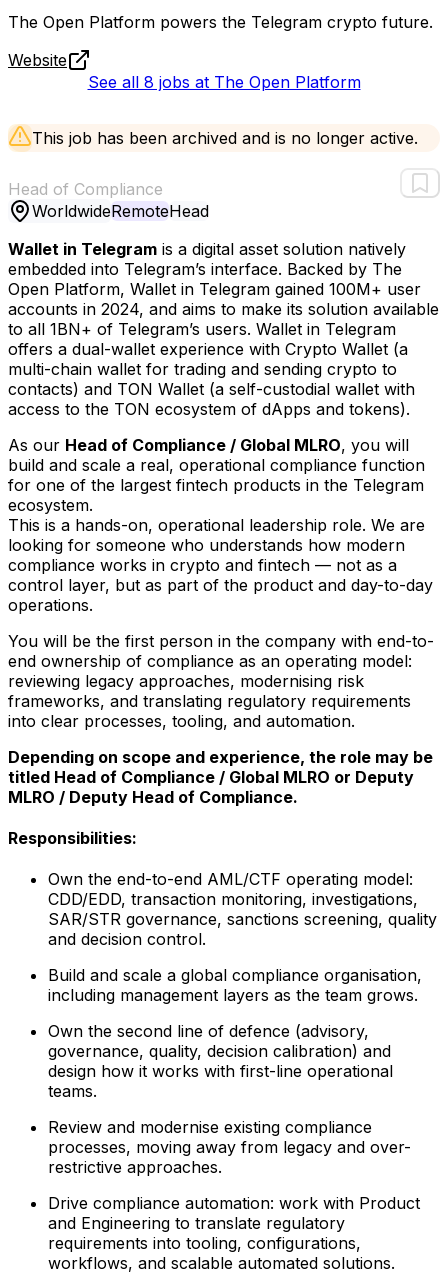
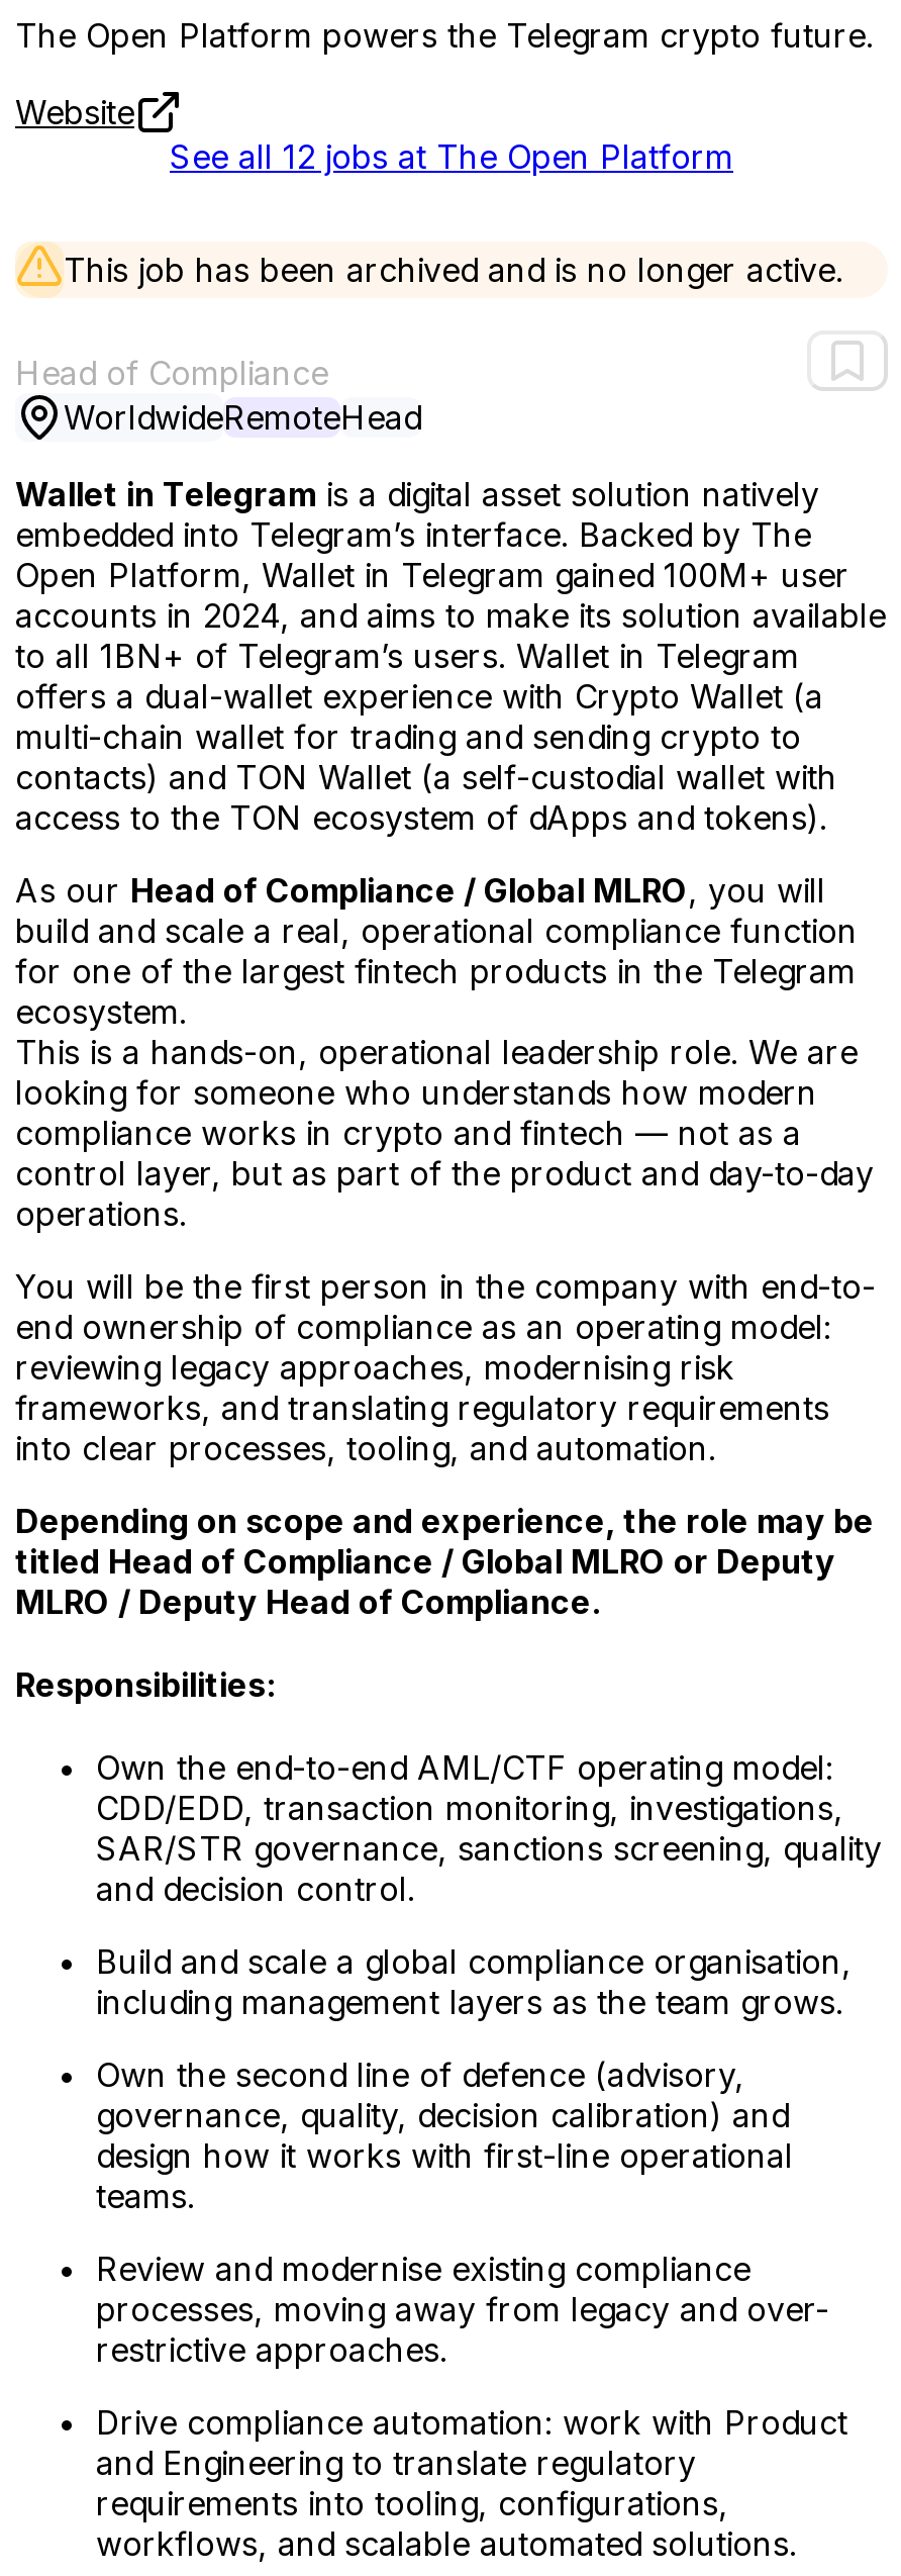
[87,72,360,92] See all 8 jobs at The Open Platform -> [170,136,733,177] See all 12 jobs at The Open Platform

